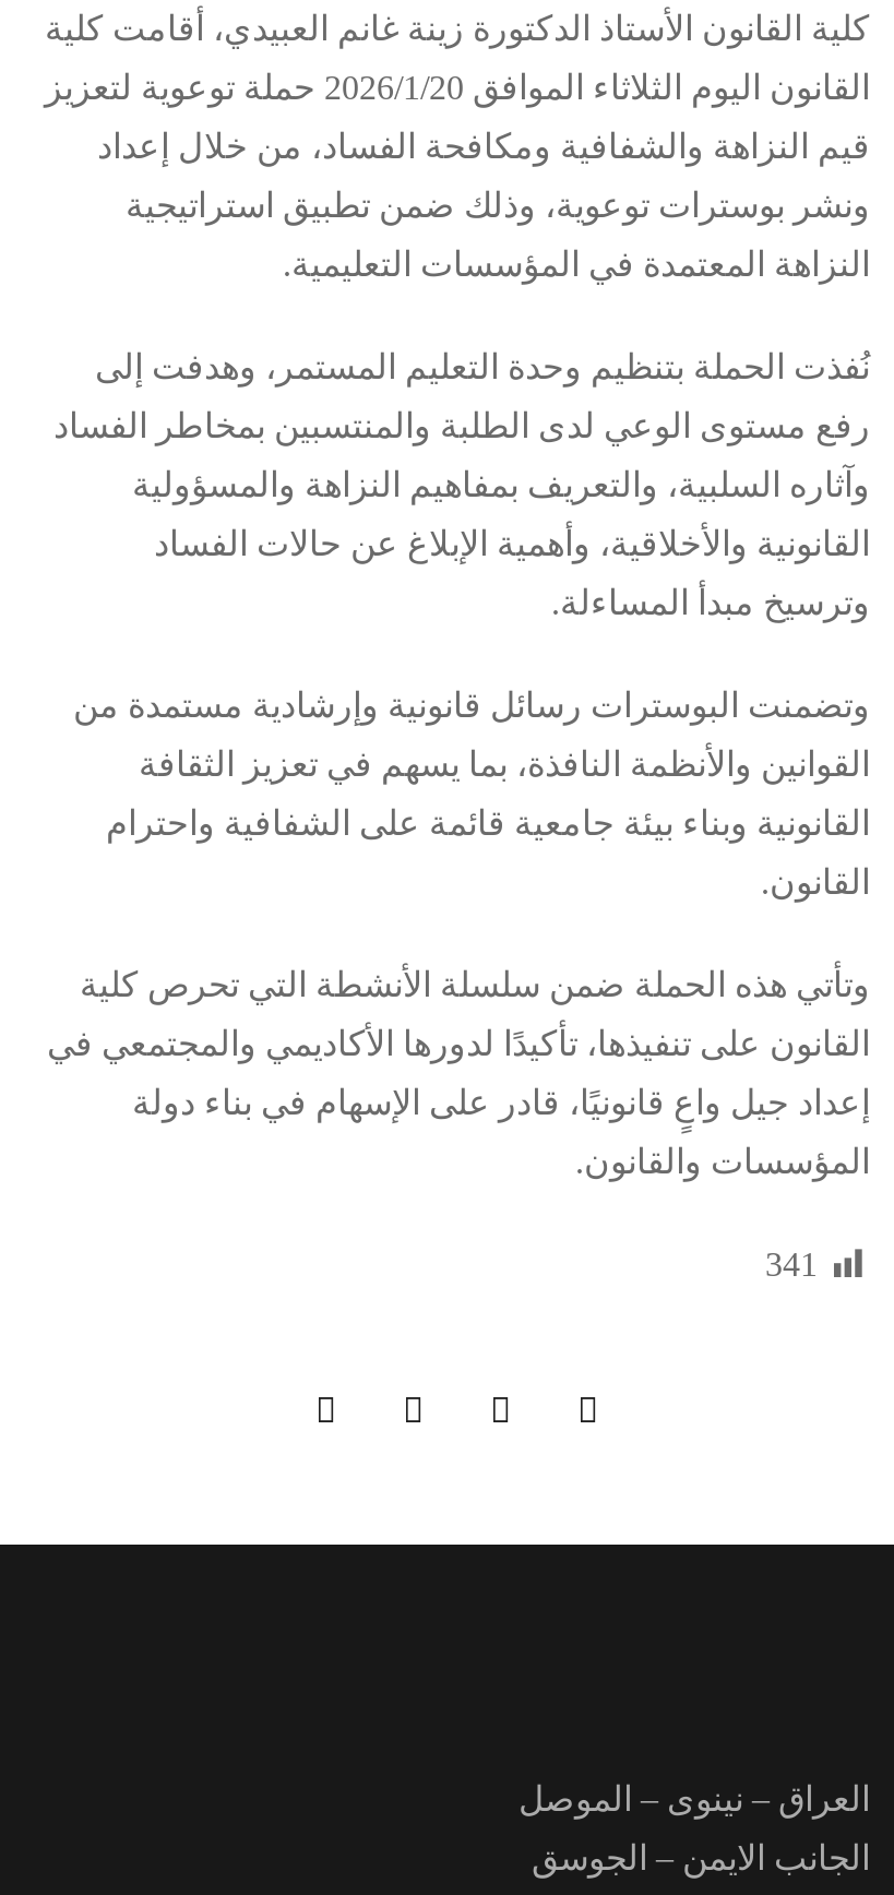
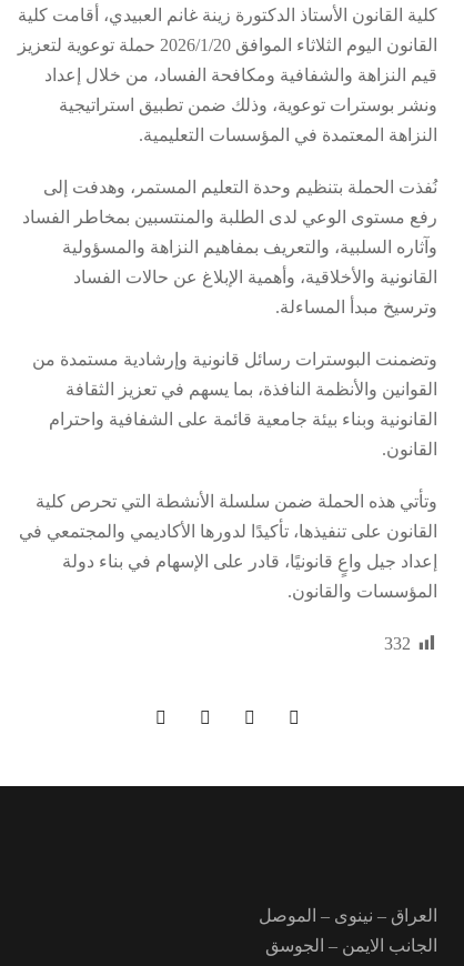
[765,1246,818,1283] 341 -> [384,634,411,653] 332

